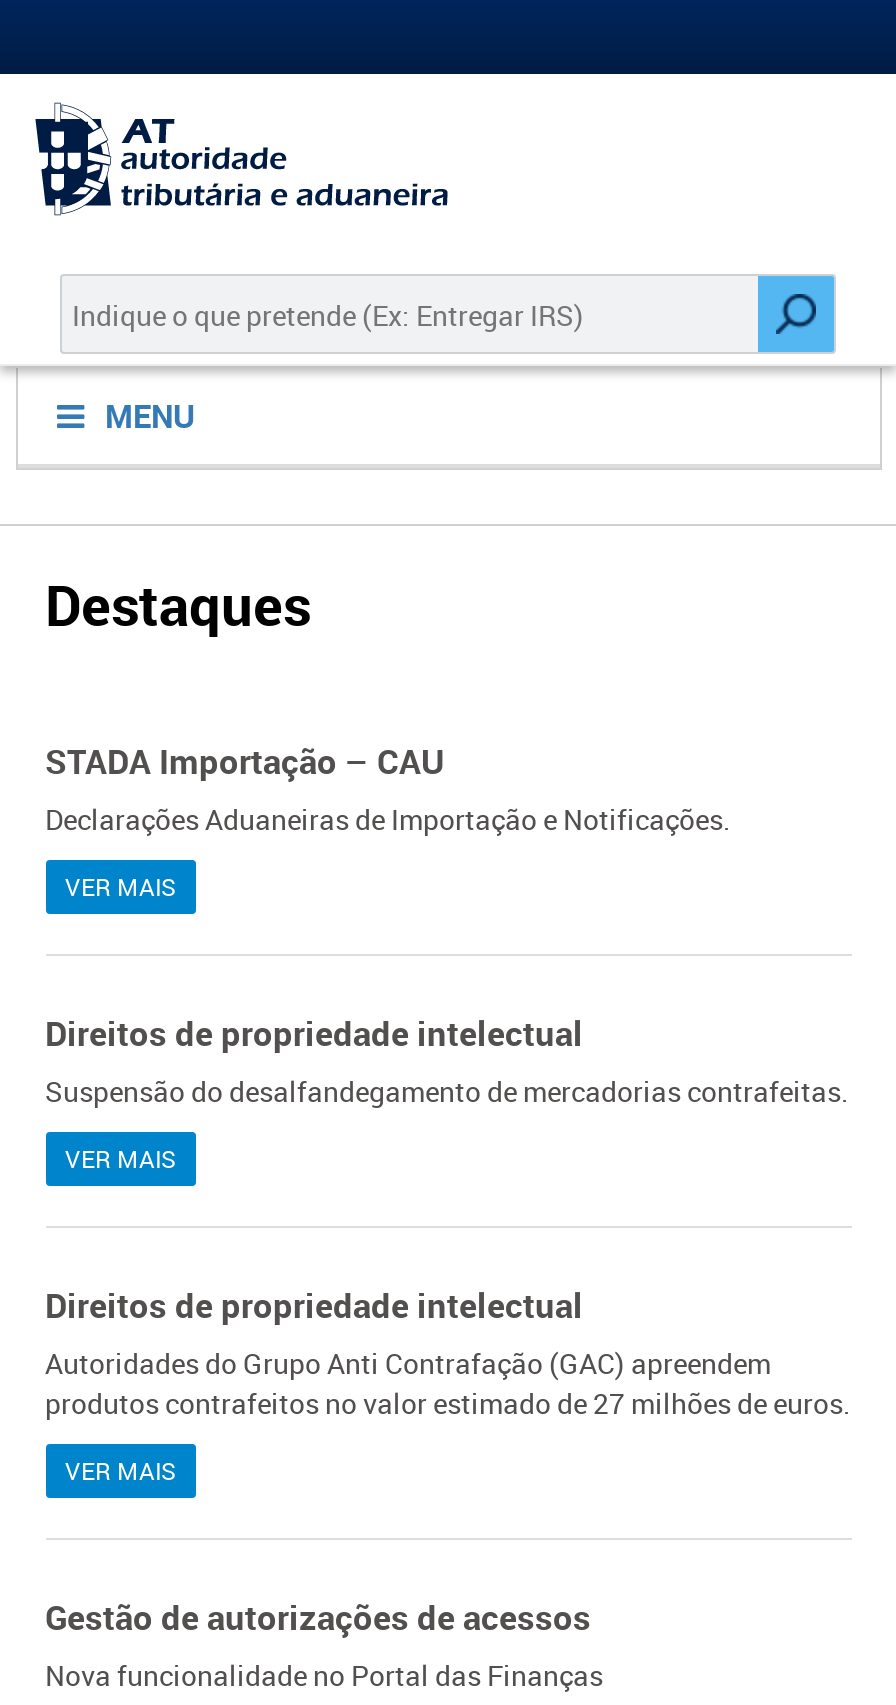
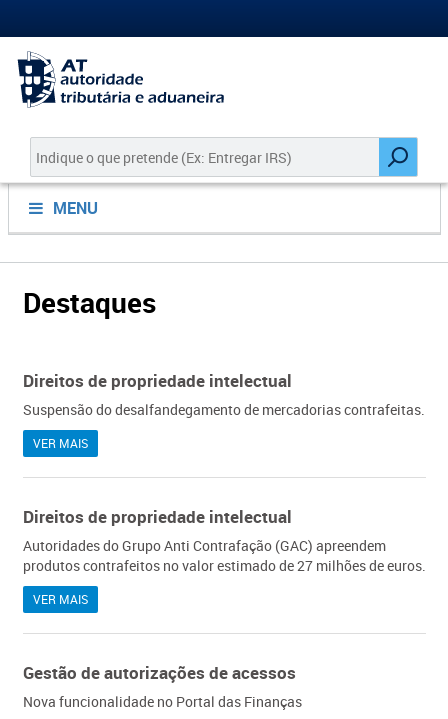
[45,738,731,902] STADA Importação – CAU | Declarações Aduaneiras de Importação e Notificações. | VER MAIS -> none

